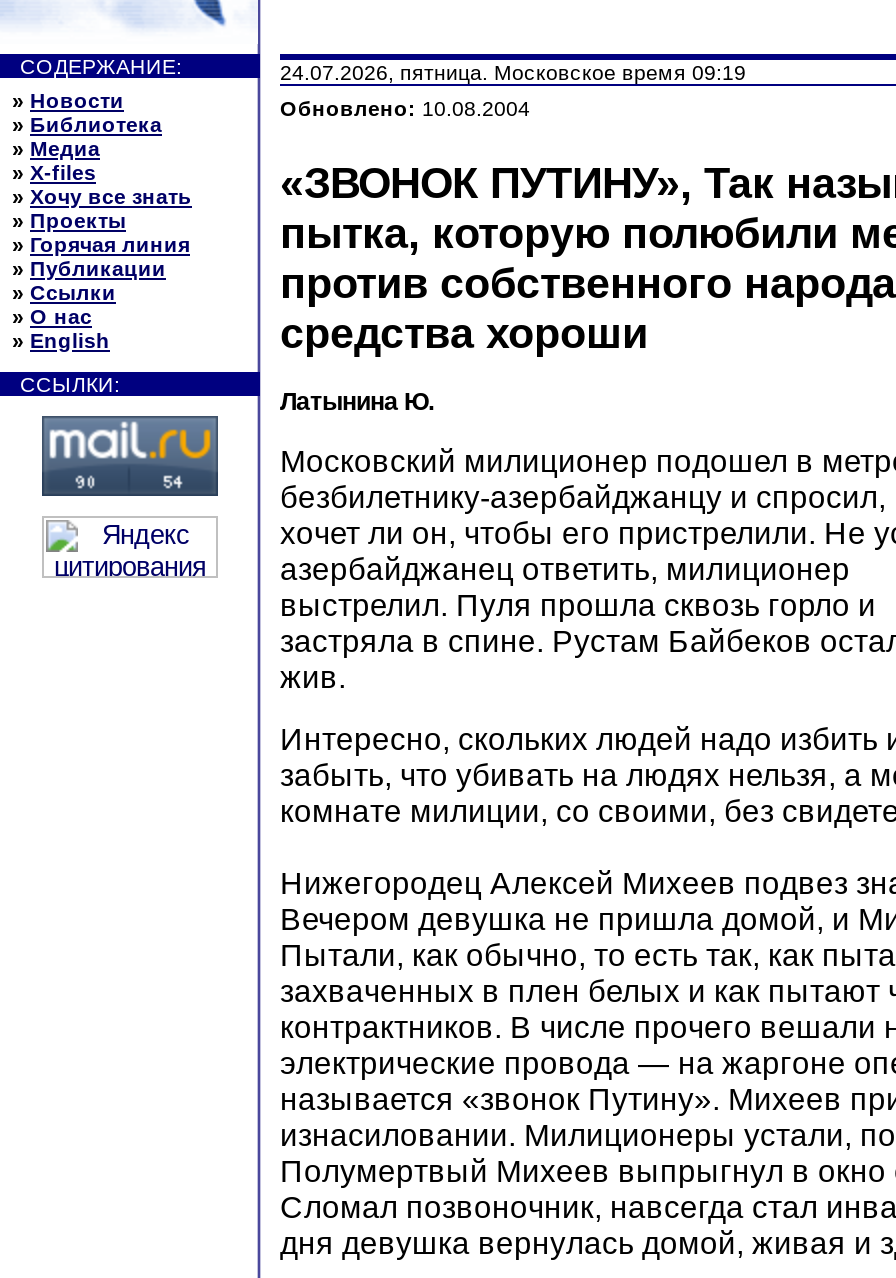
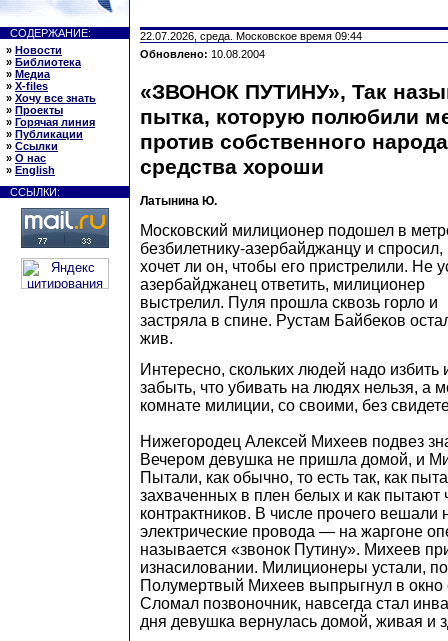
[280,60,746,84] 24.07.2026, пятница. Московское время 09:19 -> [140,30,362,42] 22.07.2026, среда. Московское время 09:44

